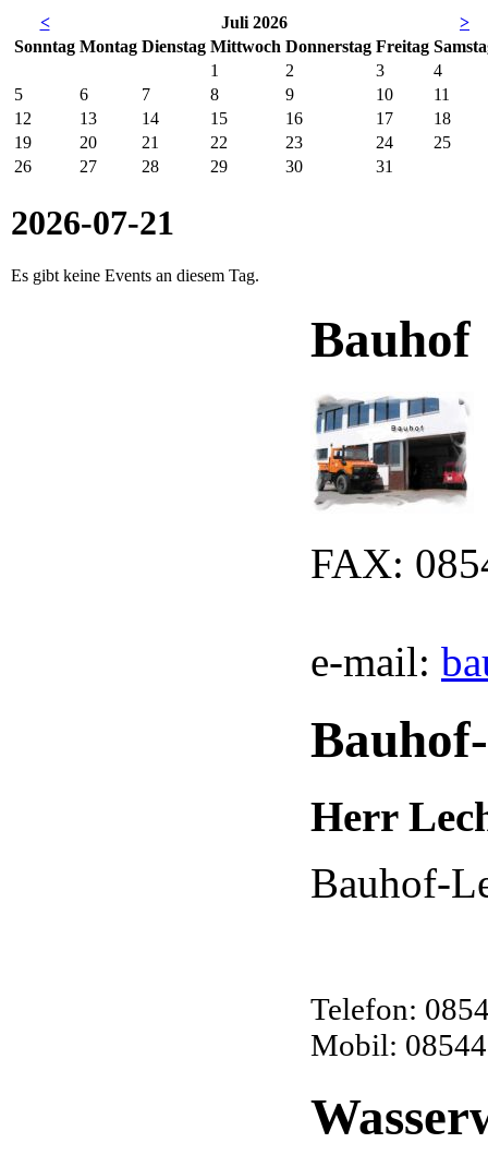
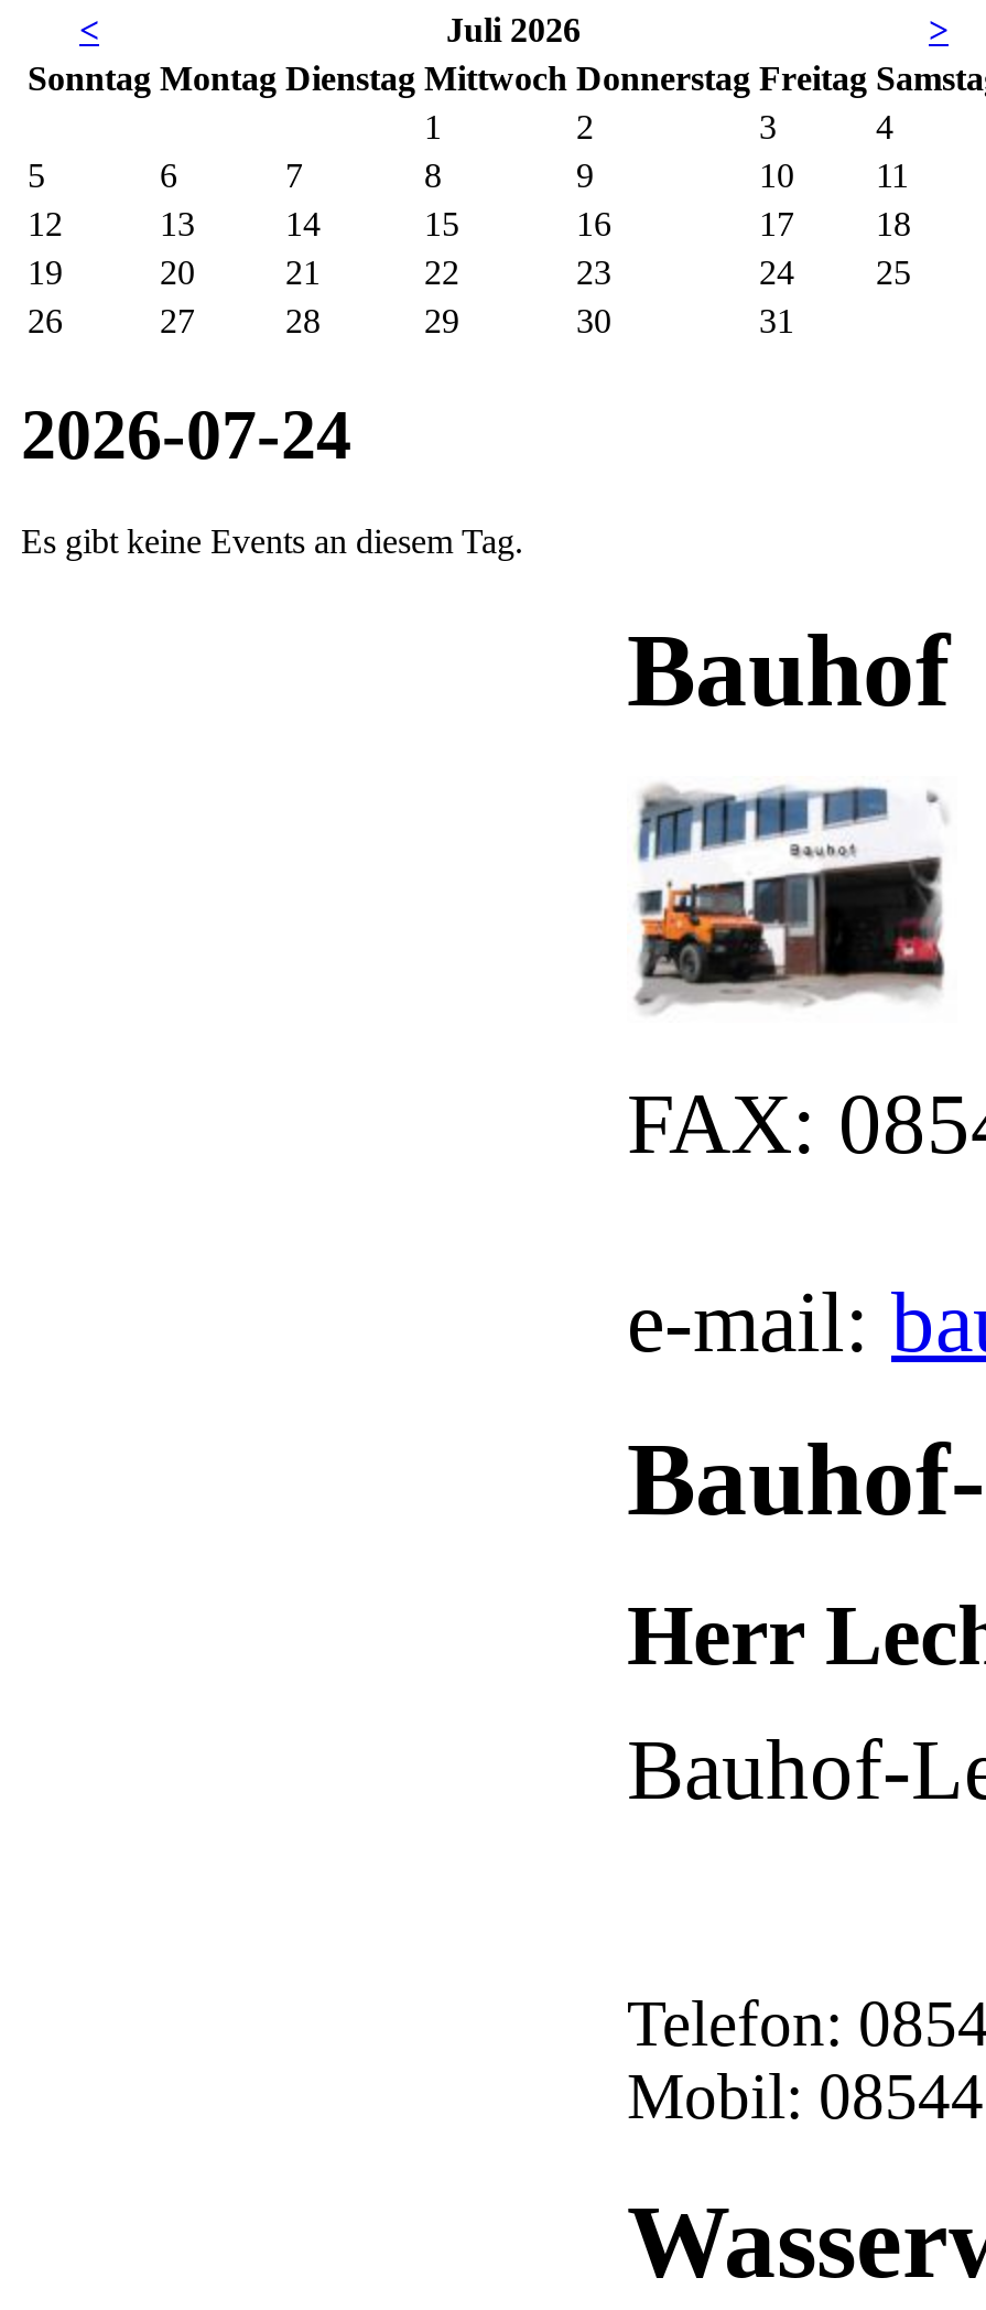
[11,203,174,242] 2026-07-21 -> [21,395,351,474] 2026-07-24

